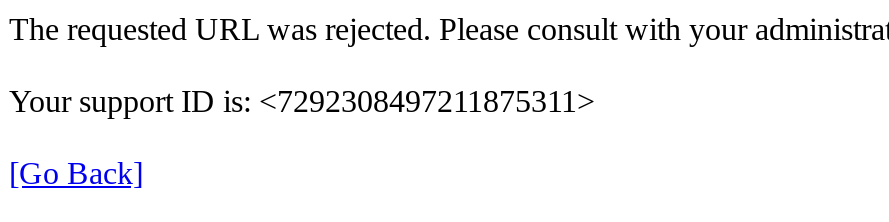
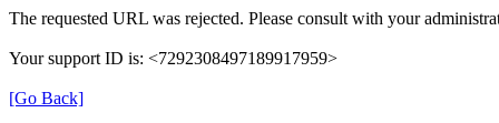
[9,84,595,118] Your support ID is: <7292308497211875311> -> [9,49,337,68] Your support ID is: <7292308497189917959>

